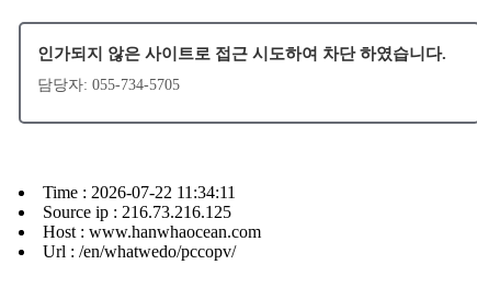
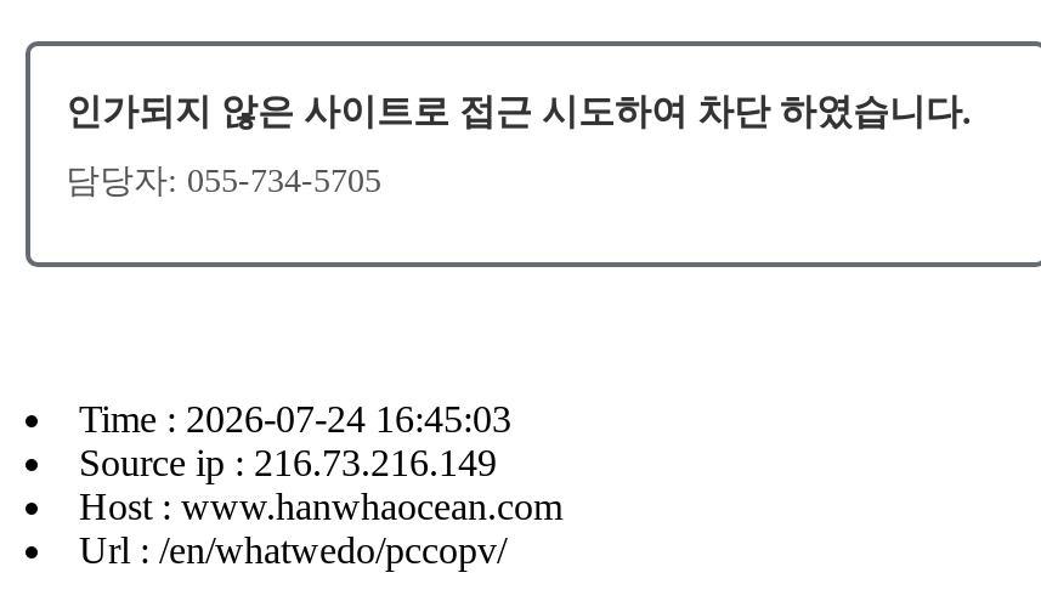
[43,183,236,202] Time : 2026-07-22 11:34:11 -> [79,398,511,440] Time : 2026-07-24 16:45:03
[43,203,231,221] Source ip : 216.73.216.125 -> [79,442,497,483] Source ip : 216.73.216.149

